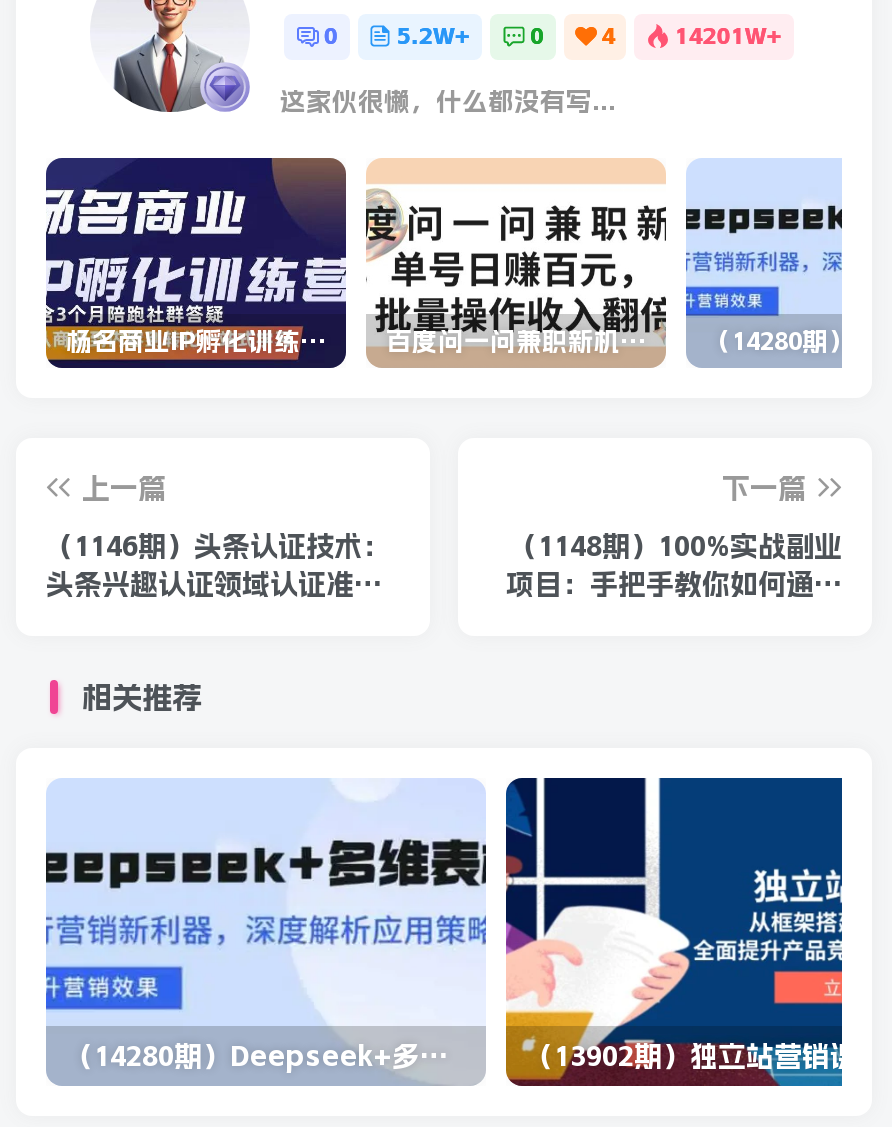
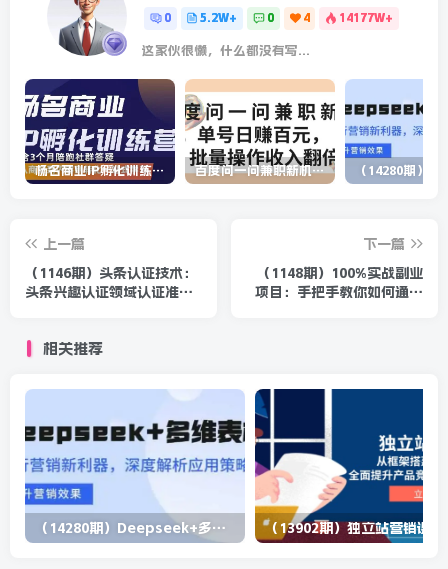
[674,25,782,49] 14201W+ -> [339,12,393,24] 14177W+

